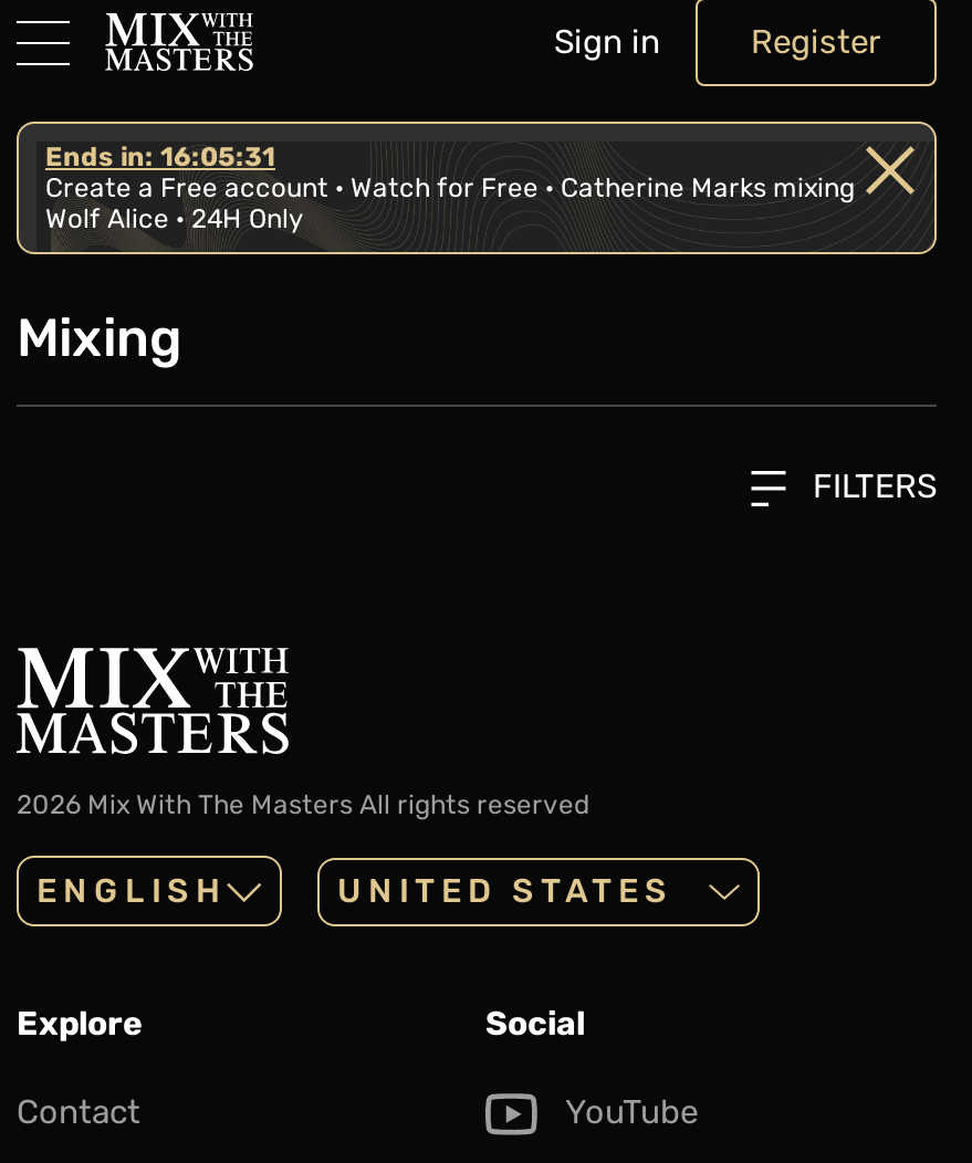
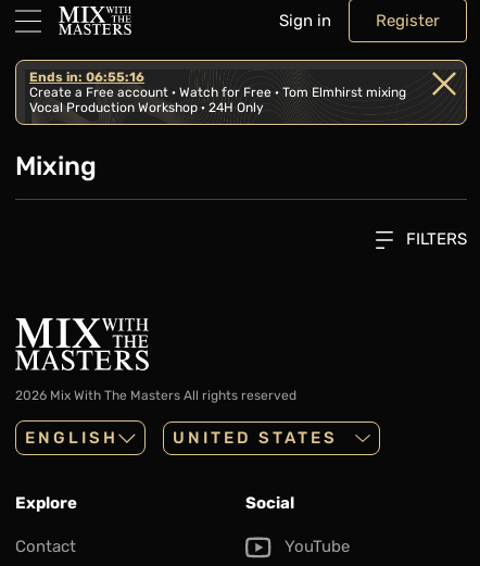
[45,142,855,234] Ends in: 16:05:31 | Create a Free account · Watch for Free · Catherine Marks mixing | Wolf Alice · 24H Only -> [29,70,406,115] Ends in: 06:55:16 | Create a Free account · Watch for Free · Tom Elmhirst mixing | Vocal Production Workshop · 24H Only

